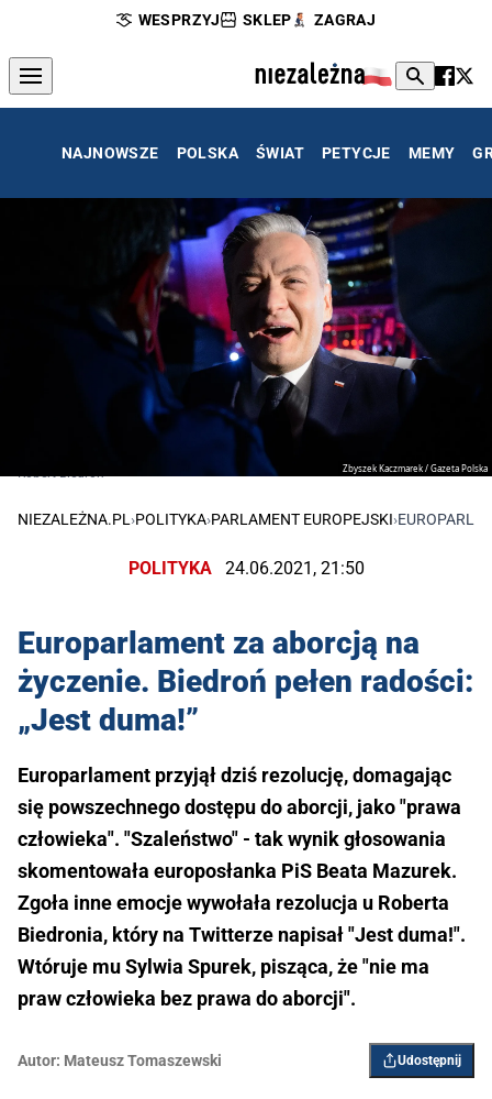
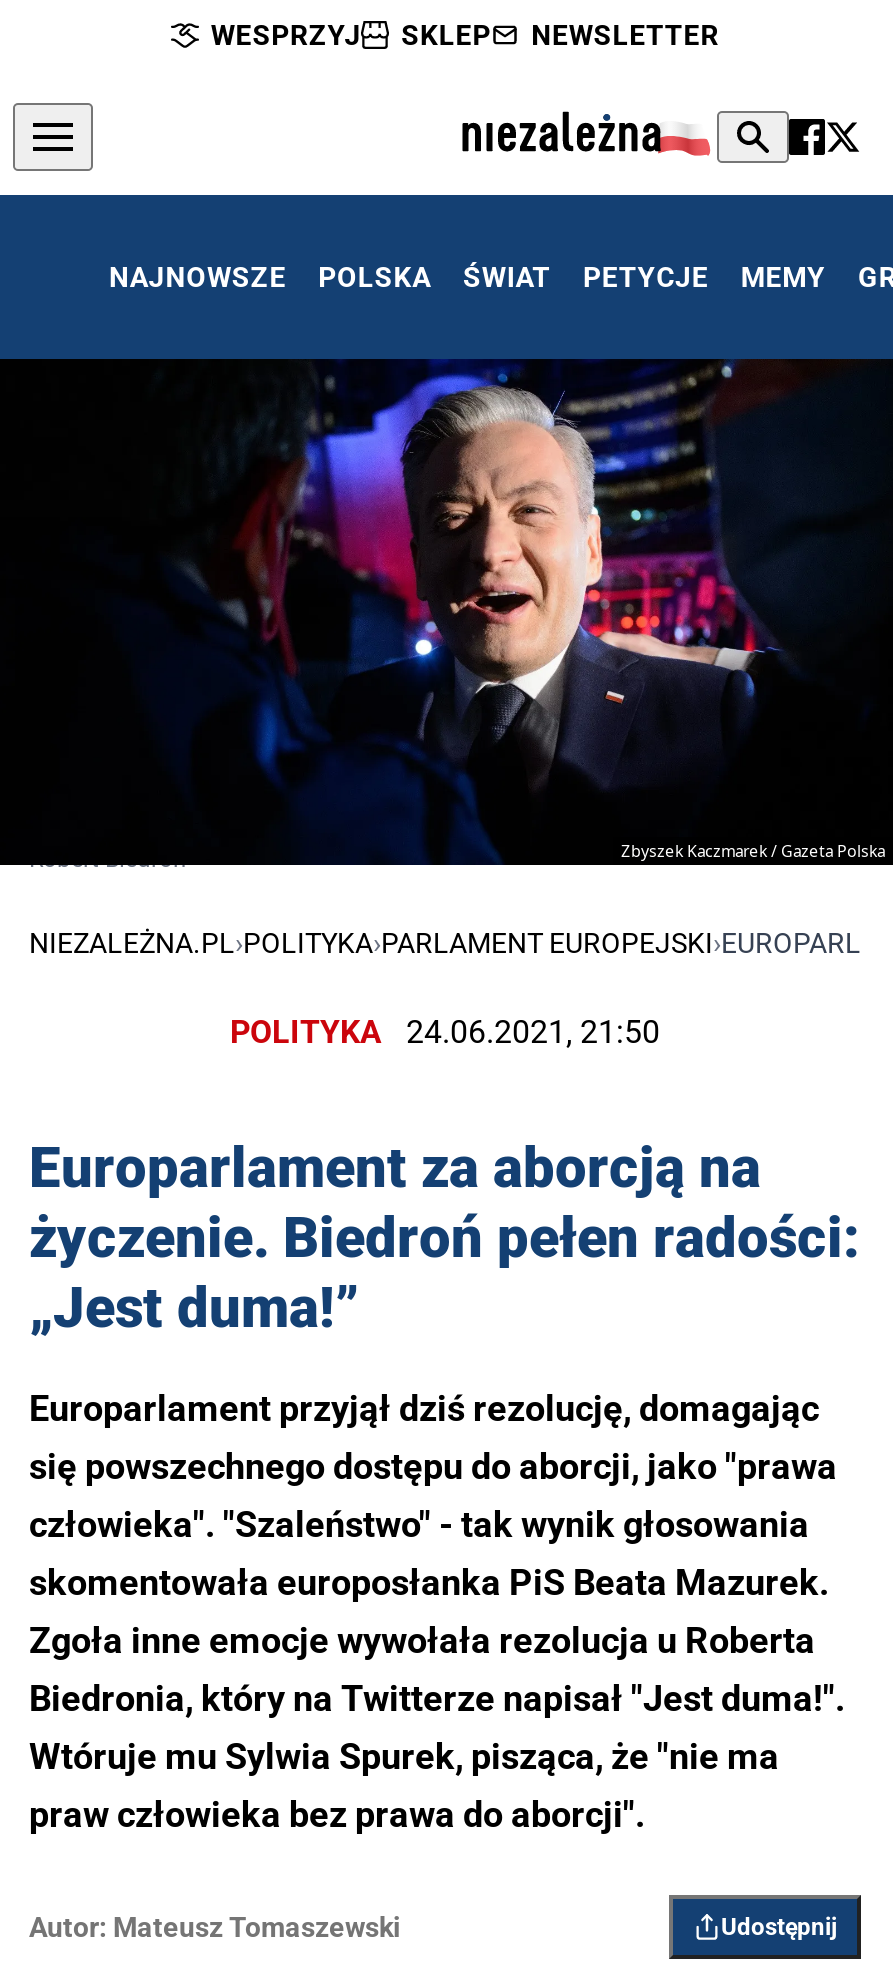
[314,11,376,29] ZAGRAJ -> [531,19,719,51] NEWSLETTER

